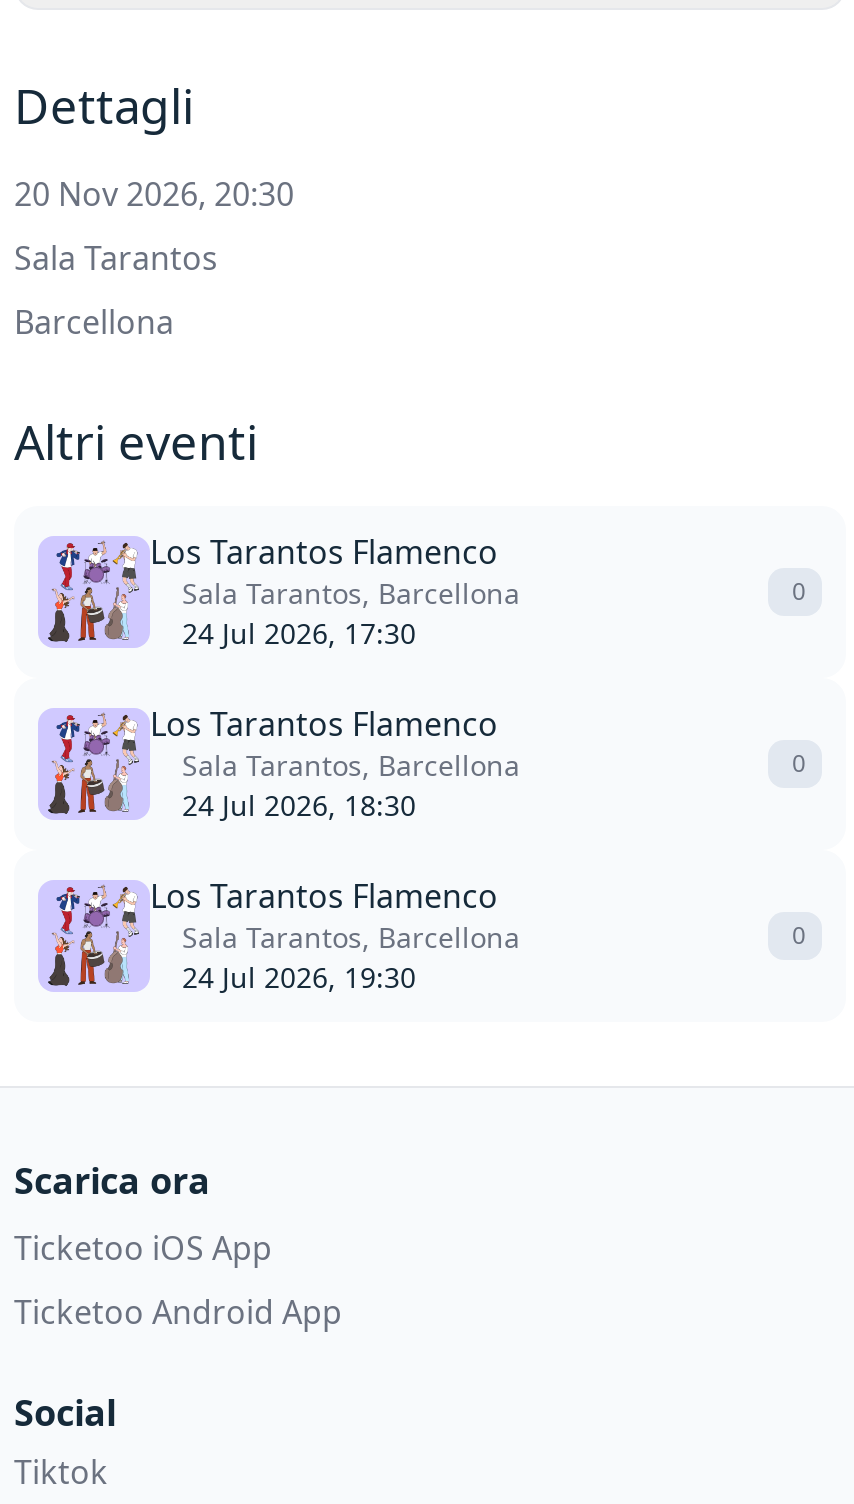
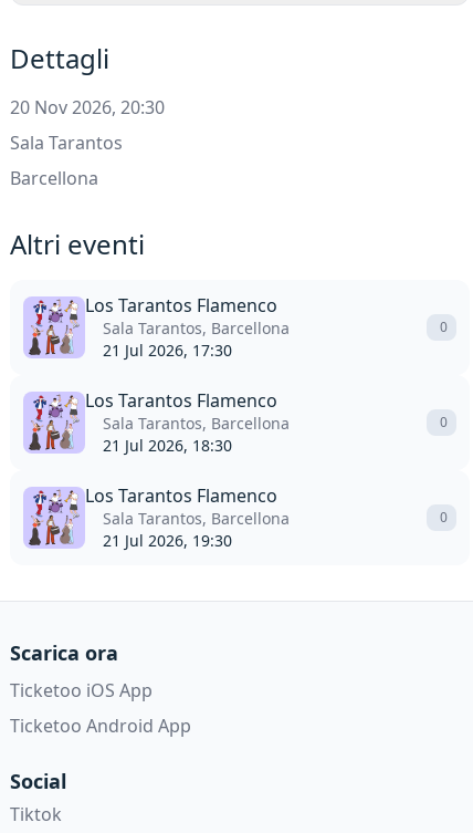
[182,613,416,651] 24 Jul 2026, 17:30 -> [103,339,232,360] 21 Jul 2026, 17:30
[182,785,416,823] 24 Jul 2026, 18:30 -> [103,434,232,455] 21 Jul 2026, 18:30
[182,957,416,995] 24 Jul 2026, 19:30 -> [103,529,232,550] 21 Jul 2026, 19:30

